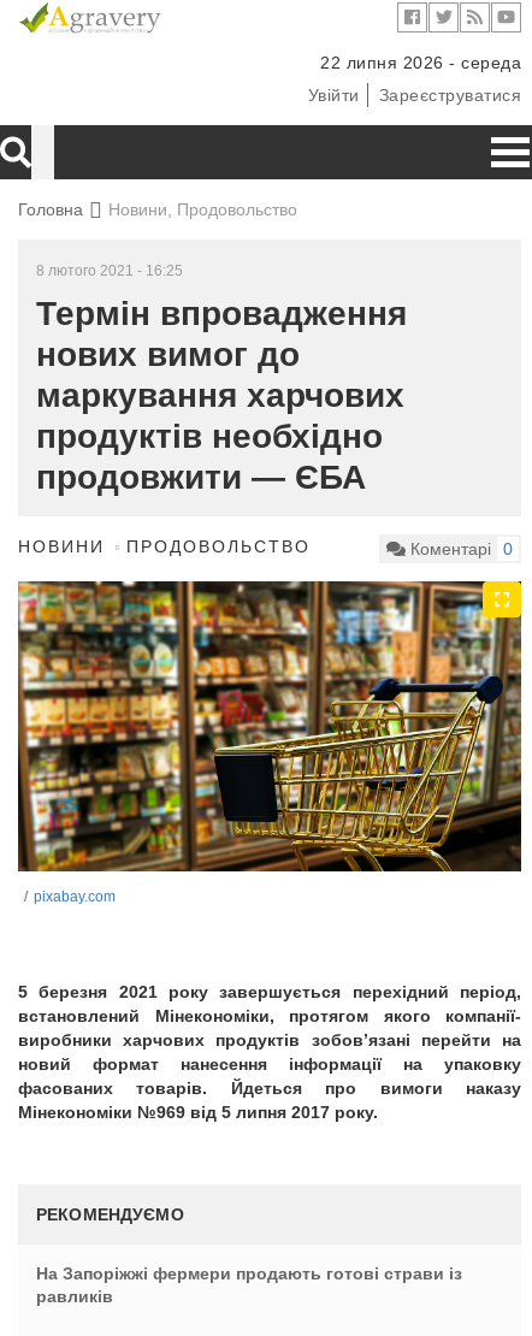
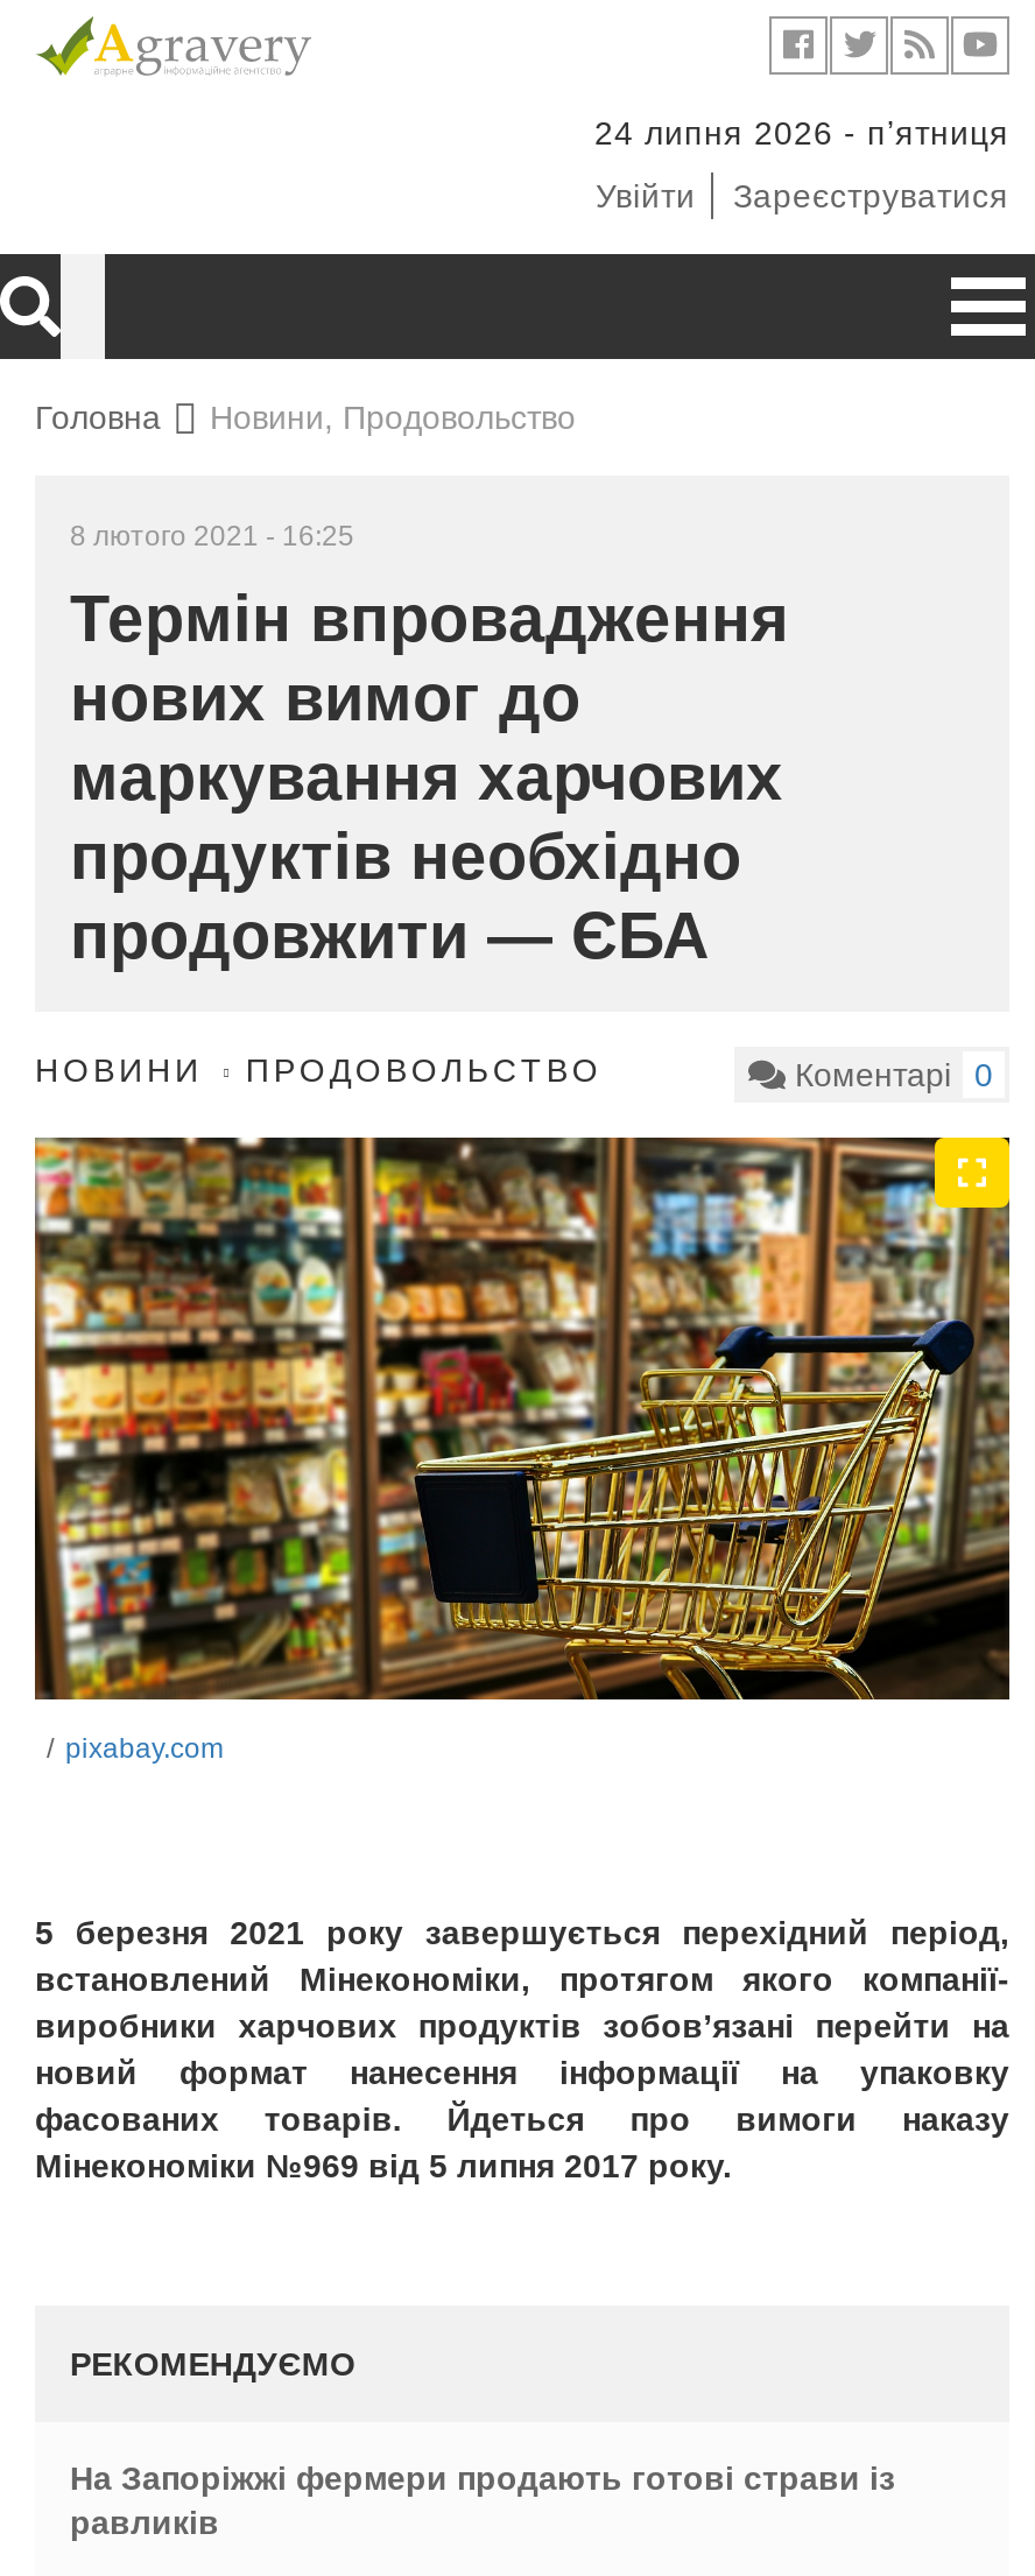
[320,53,521,72] 22 липня 2026 - середа -> [594,114,1009,152] 24 липня 2026 - пʼятниця

